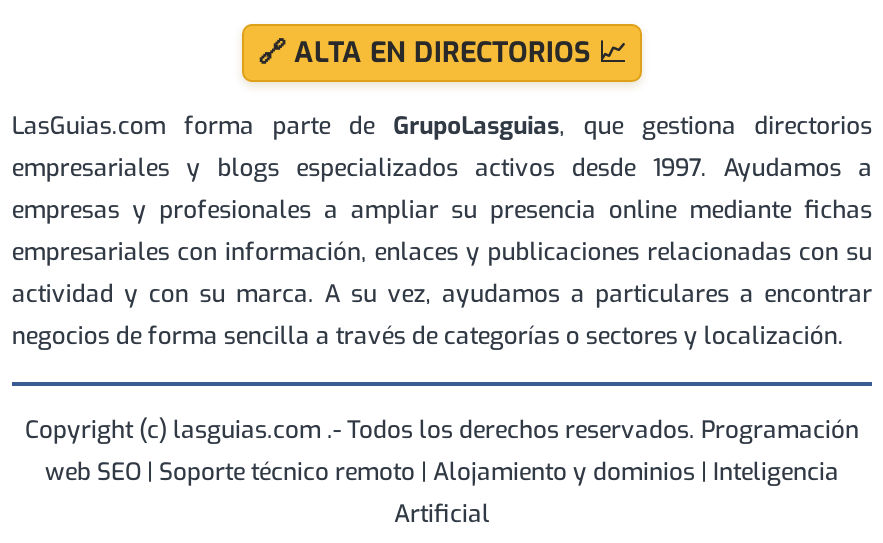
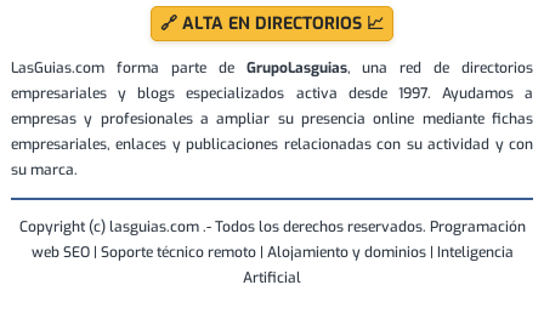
[12,111,872,185] LasGuias.com forma parte de GrupoLasguias, que gestiona directorios | empresariales y blogs especializados activos desde 1997. Ayudamos a -> [11,59,533,104] LasGuias.com forma parte de GrupoLasguias, una red de directorios | empresariales y blogs especializados activa desde 1997. Ayudamos a
[12,237,872,353] empresariales con información, enlaces y publicaciones relacionadas con su | actividad y con su marca. A su vez, ayudamos a particulares a encontrar | negocios de forma sencilla a través de categorías o sectores y localización. -> [11,135,533,180] empresariales, enlaces y publicaciones relacionadas con su actividad y con | su marca.

